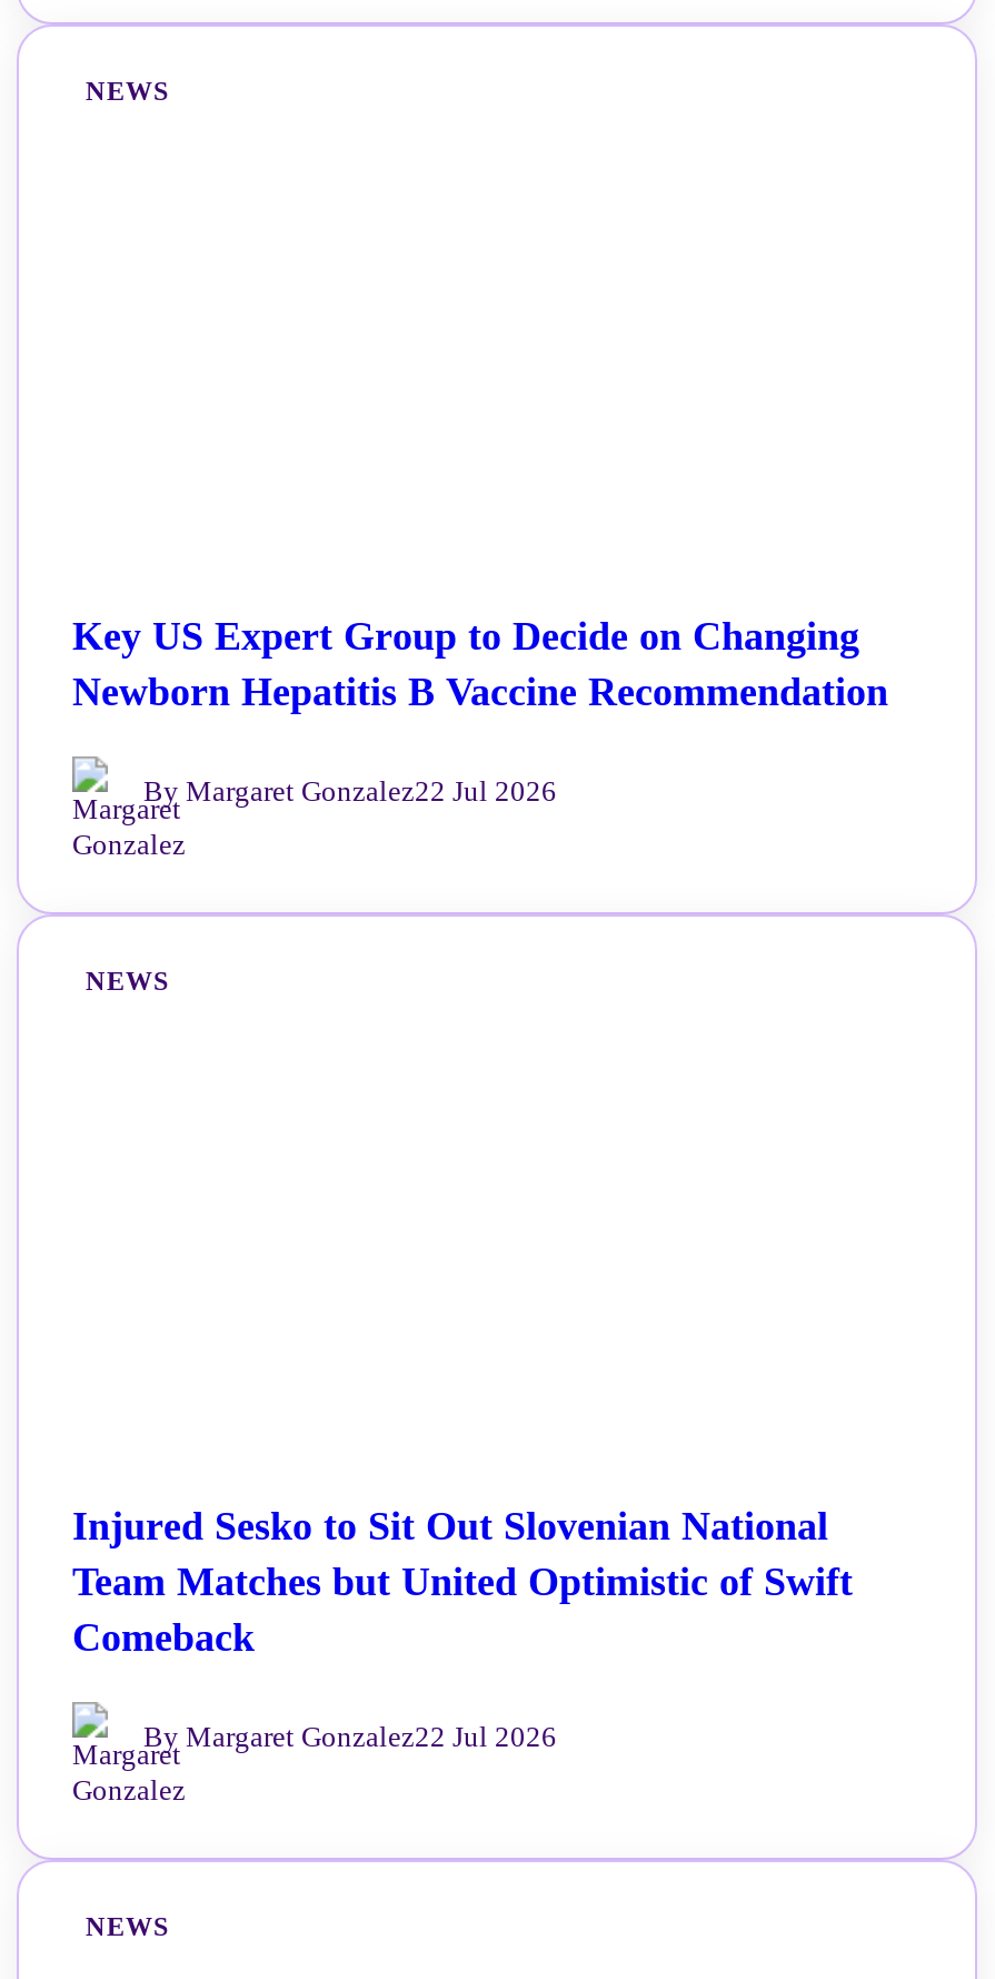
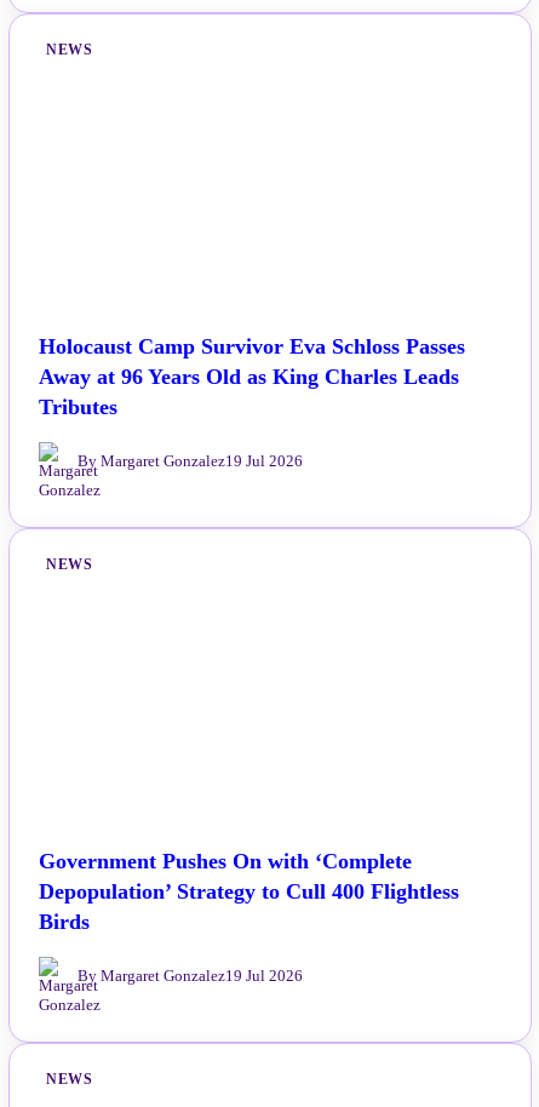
[72,615,888,715] Key US Expert Group to Decide on Changing | Newborn Hepatitis B Vaccine Recommendation -> [39,335,465,420] Holocaust Camp Survivor Eva Schloss Passes | Away at 96 Years Old as King Charles Leads | Tributes
[143,775,557,809] By Margaret Gonzalez22 Jul 2026 -> [78,452,303,471] By Margaret Gonzalez19 Jul 2026
[72,1505,853,1661] Injured Sesko to Sit Out Slovenian National | Team Matches but United Optimistic of Swift | Comeback -> [39,850,459,934] Government Pushes On with ‘Complete | Depopulation’ Strategy to Cull 400 Flightless | Birds
[143,1721,557,1754] By Margaret Gonzalez22 Jul 2026 -> [78,967,303,985] By Margaret Gonzalez19 Jul 2026

